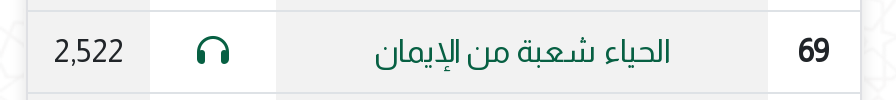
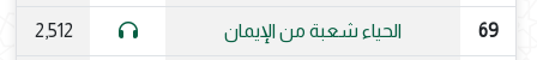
[54,34,124,68] 2,522 -> [34,20,73,41] 2,512

